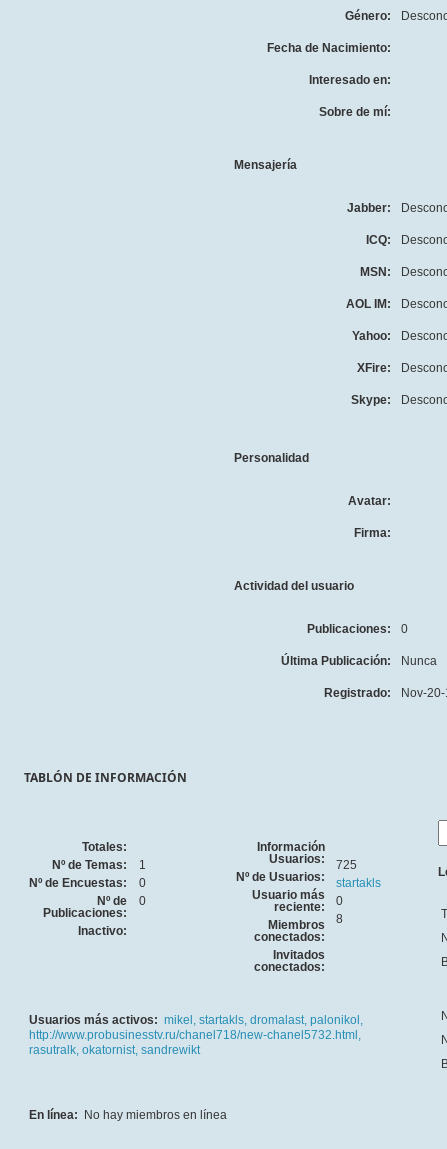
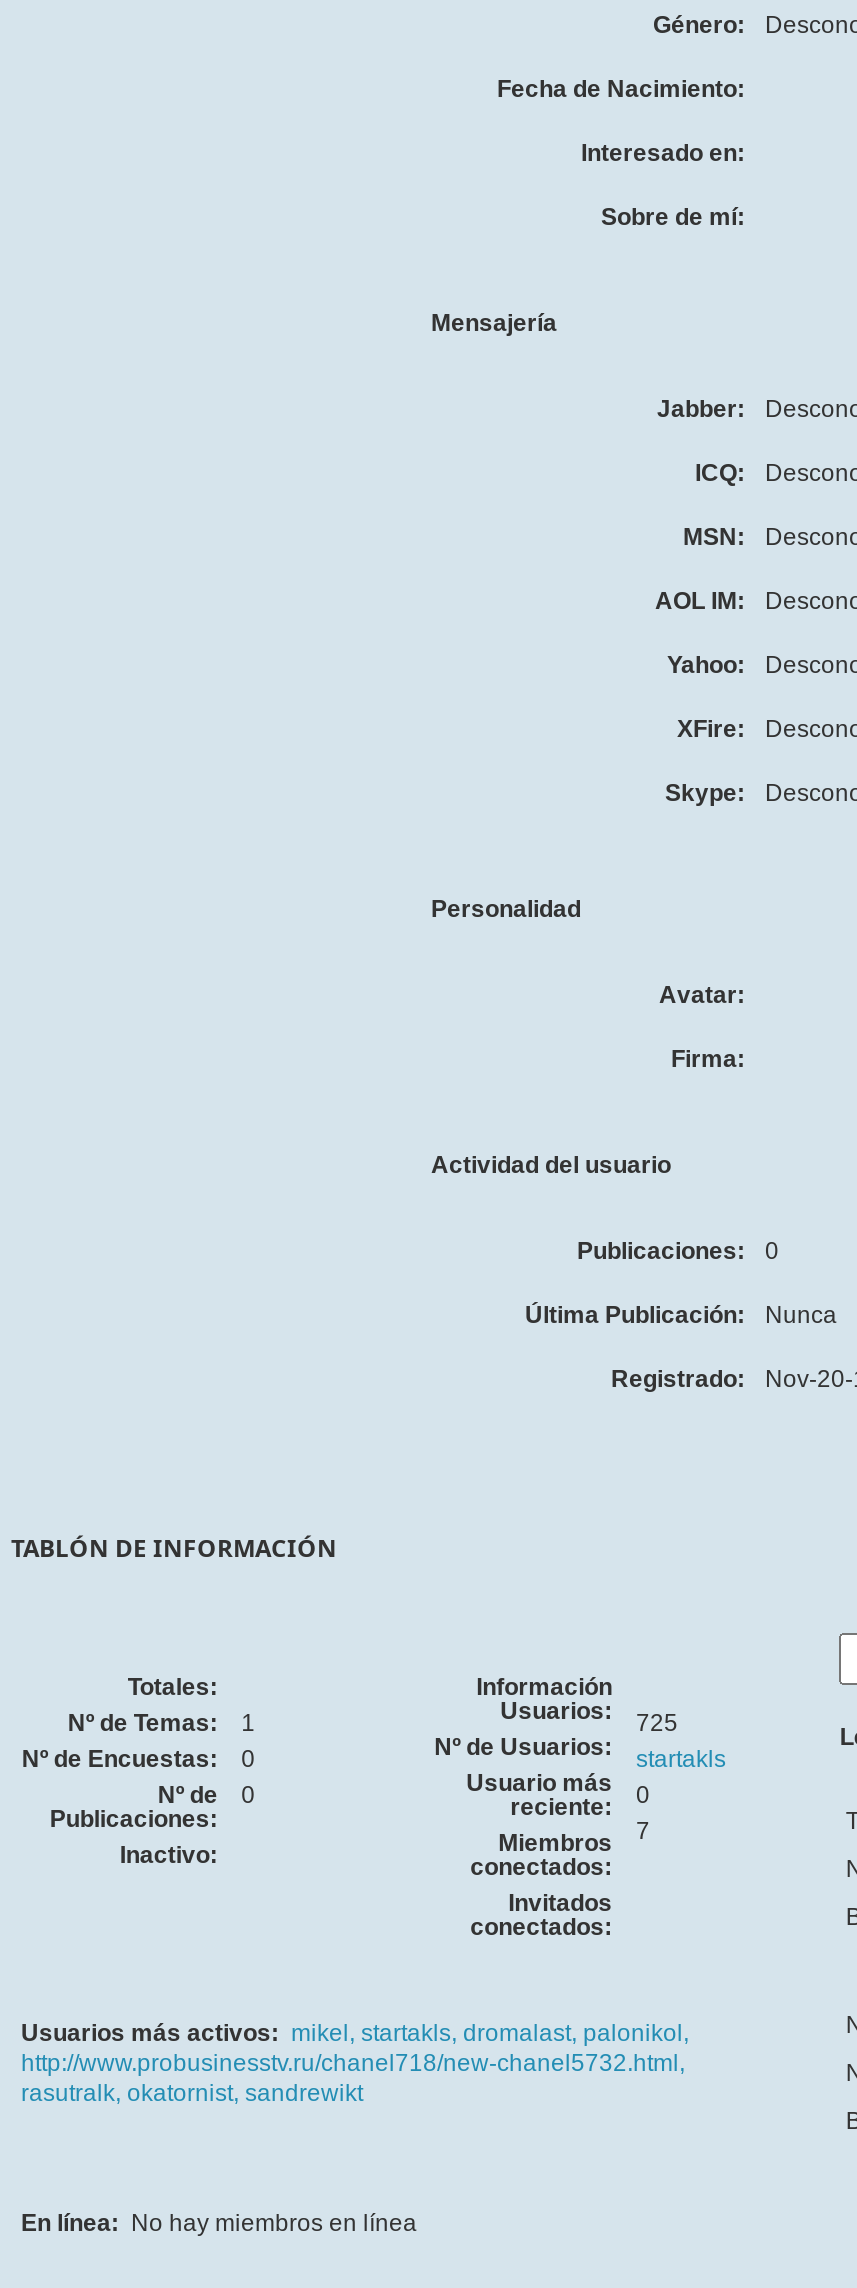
[268,912,343,932] Miembros 8 -> [498,1817,650,1857] Miembros 7

